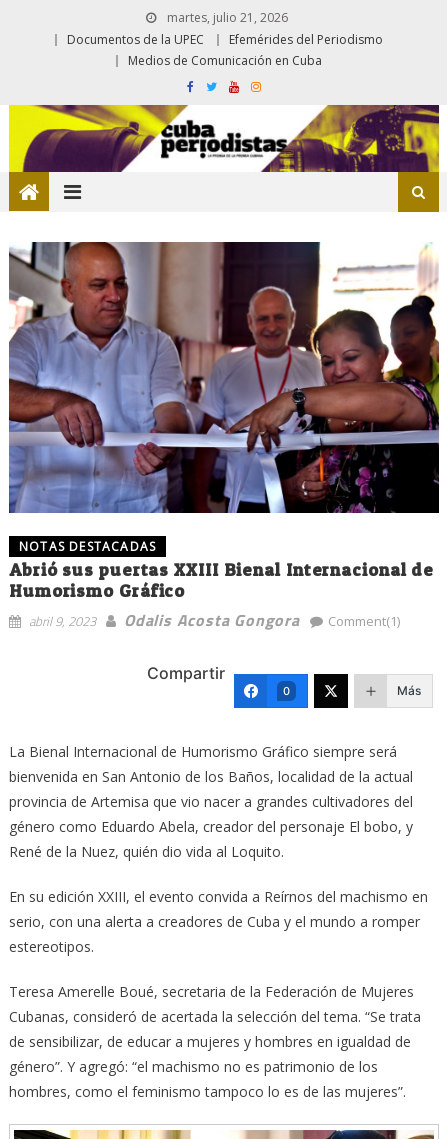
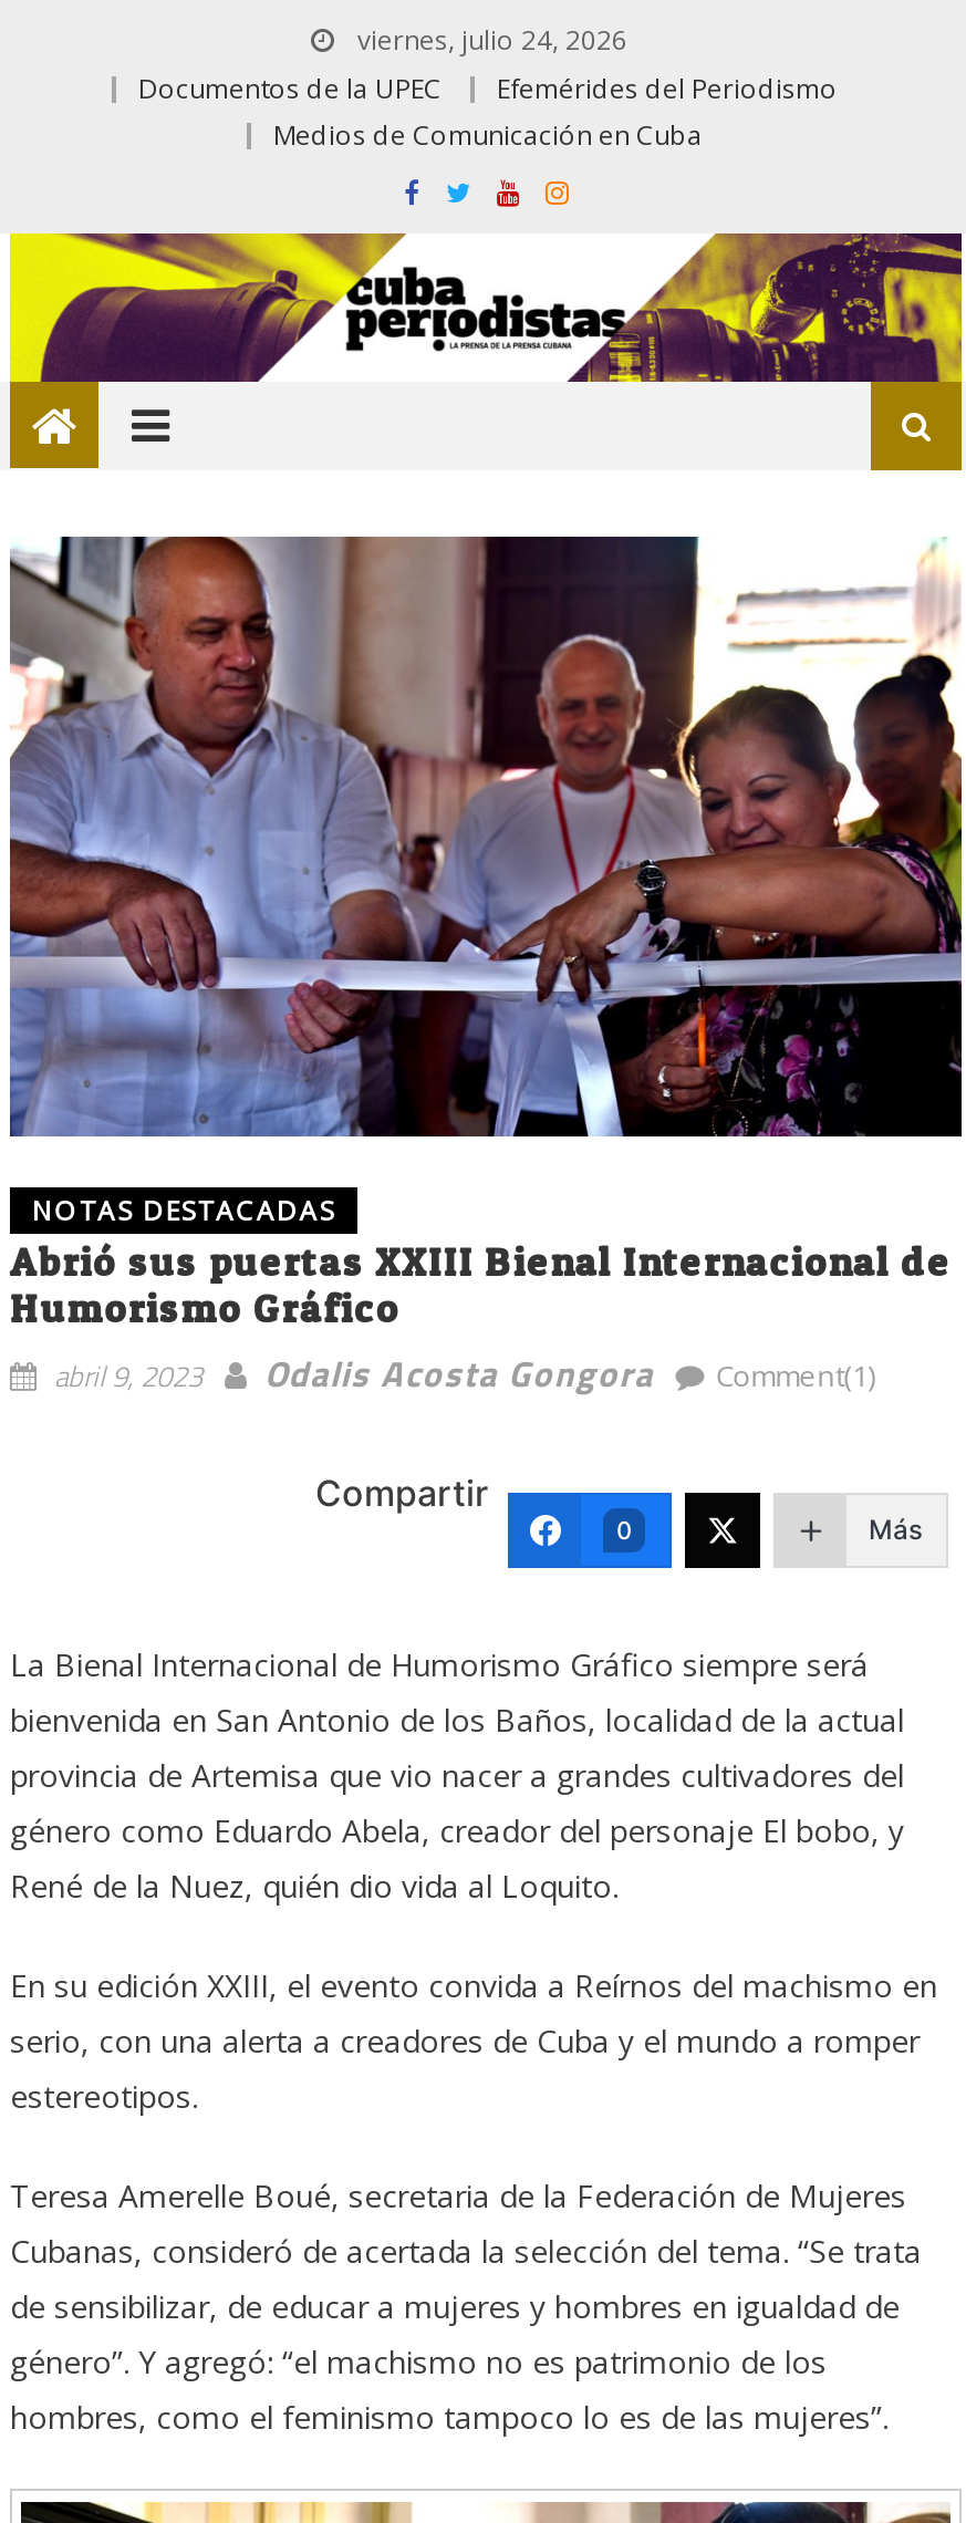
[163,9,287,26] martes, julio 21, 2026 -> [351,21,627,59] viernes, julio 24, 2026

